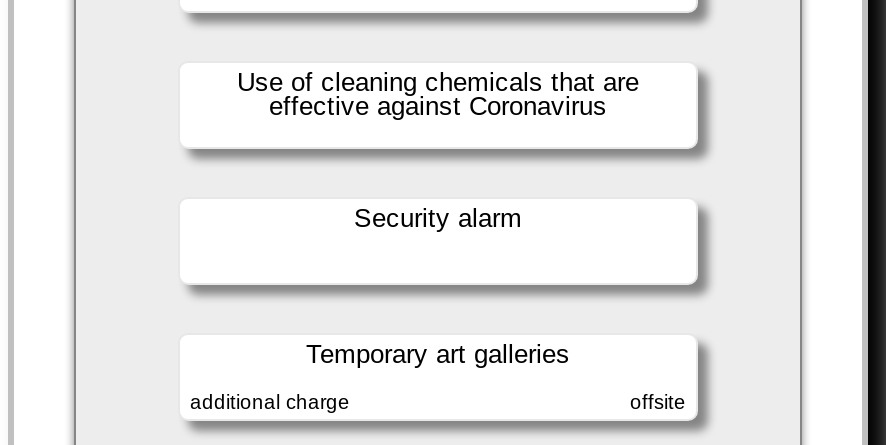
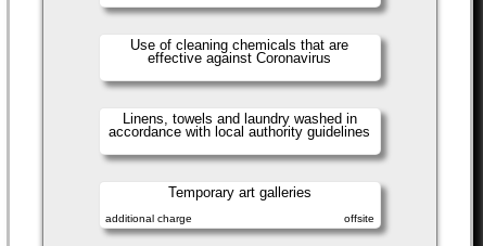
[354,203,522,233] Security alarm -> [109,111,371,140] Linens, towels and laundry washed in | accordance with local authority guidelines

